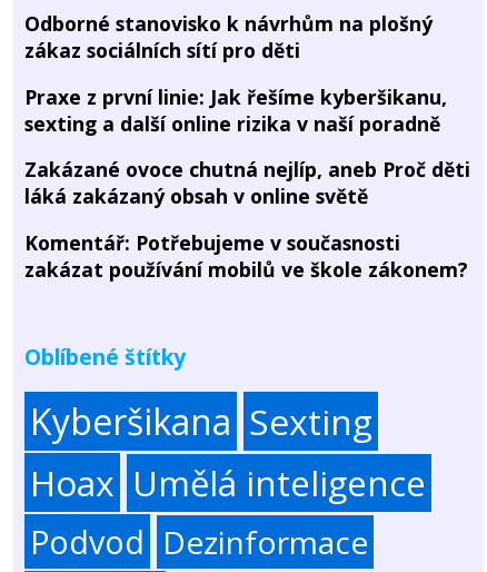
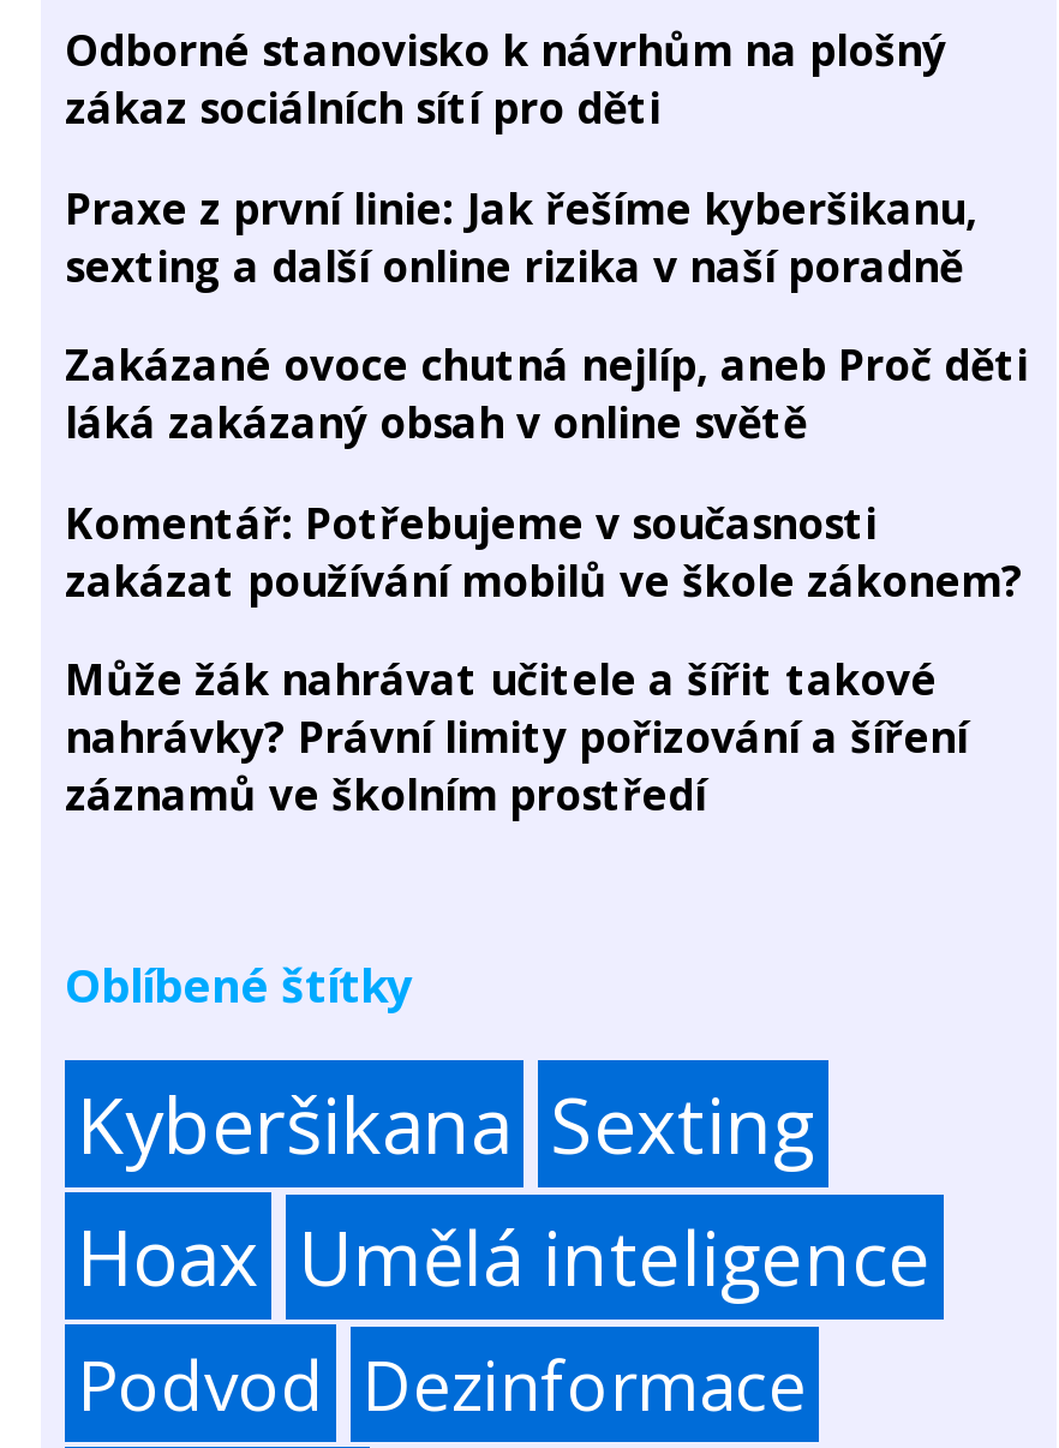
none -> [65,650,968,823] Může žák nahrávat učitele a šířit takové | nahrávky? Právní limity pořizování a šíření | záznamů ve školním prostředí

